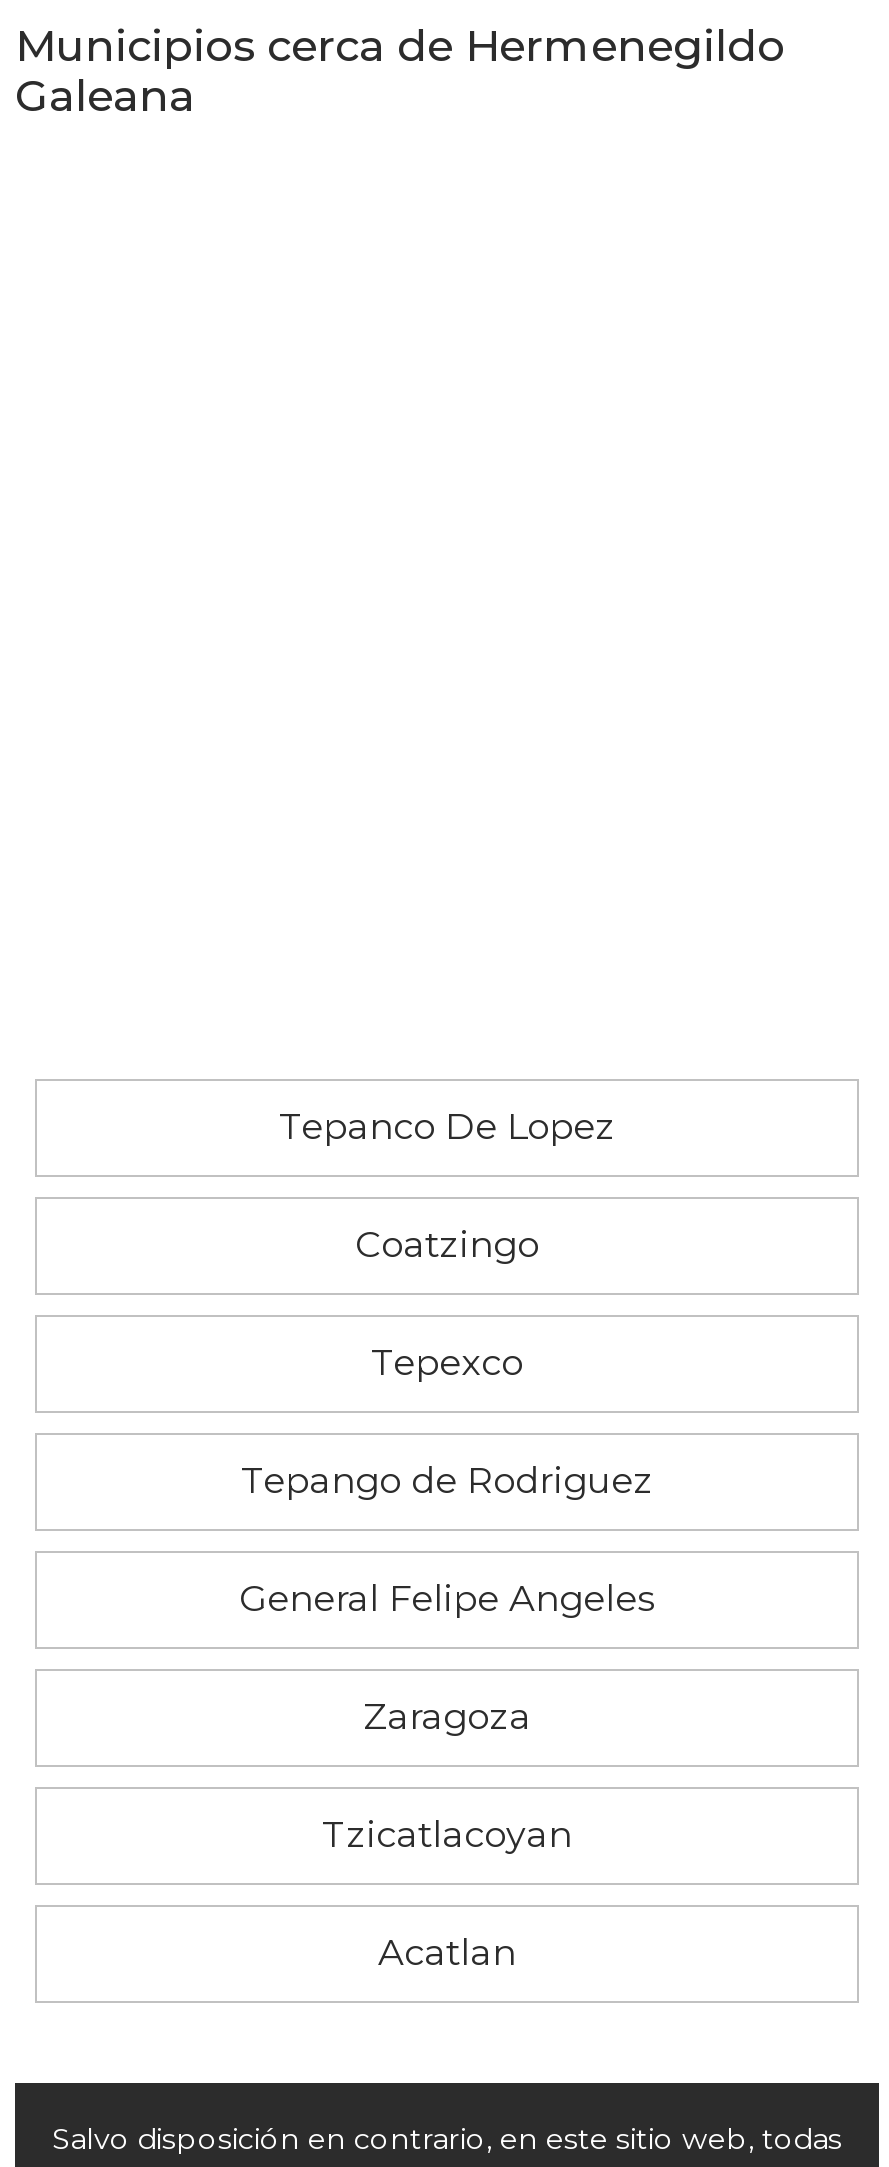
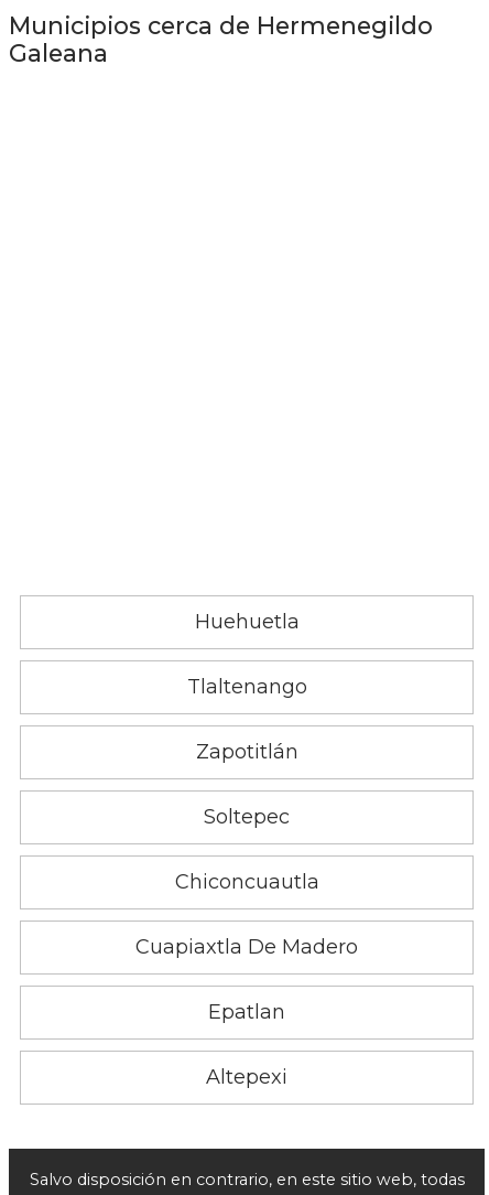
[279,1106,615,1150] Tepanco De Lopez -> [194,610,299,634] Huehuetla
[355,1224,539,1268] Coatzingo -> [187,675,307,699] Tlaltenango
[371,1342,523,1386] Tepexco -> [195,740,298,764] Zapotitlán
[241,1460,653,1504] Tepango de Rodriguez -> [204,805,290,829] Soltepec
[239,1578,655,1622] General Felipe Angeles -> [175,870,319,894] Chiconcuautla
[363,1696,531,1740] Zaragoza -> [135,935,358,960] Cuapiaxtla De Madero
[322,1814,572,1858] Tzicatlacoyan -> [208,1000,285,1025] Epatlan
[378,1932,516,1976] Acatlan -> [206,1065,287,1090] Altepexi

